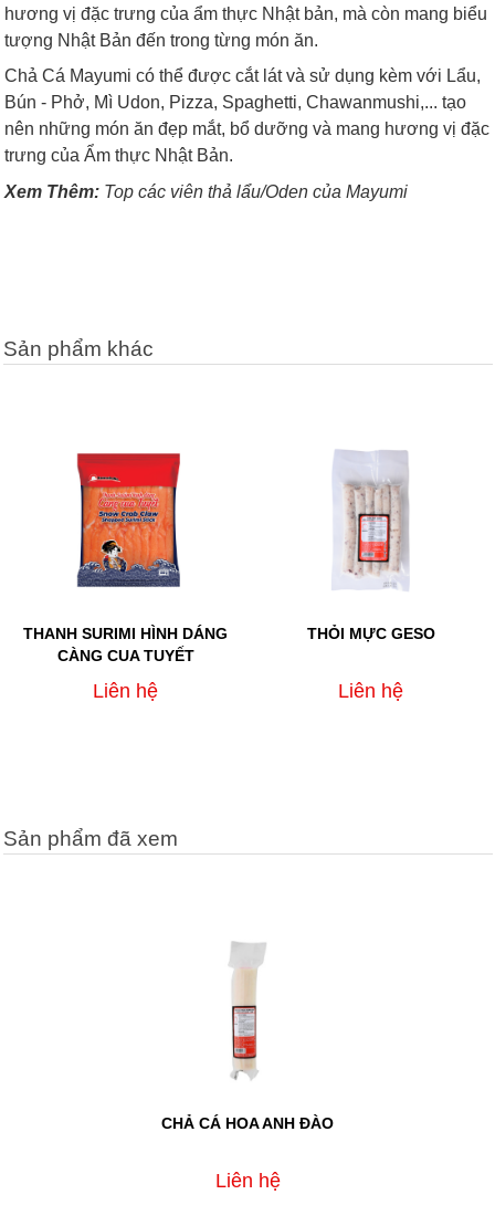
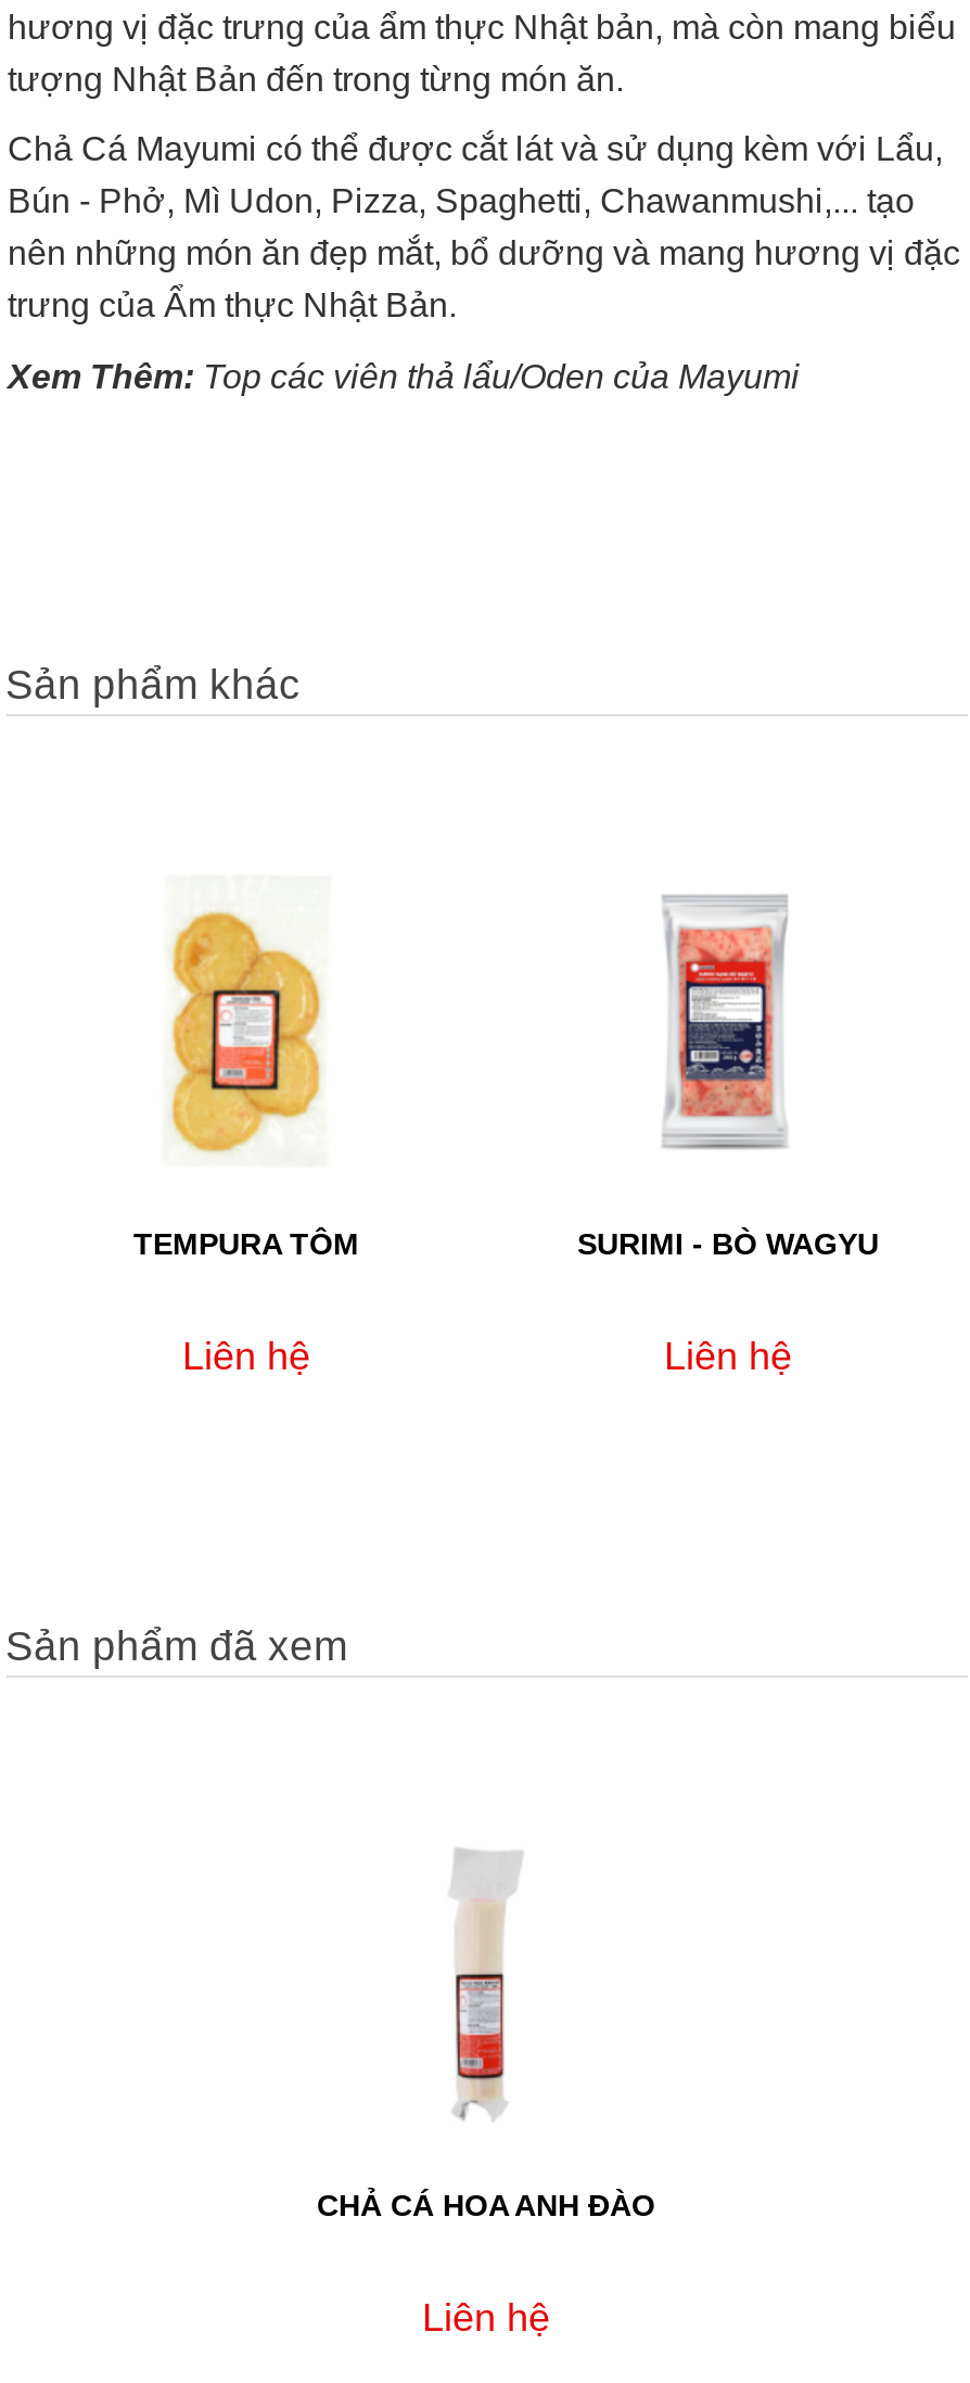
[23,452,228,665] [image] | THANH SURIMI HÌNH DÁNG | CÀNG CUA TUYẾT -> [133,890,359,1261] [image] | TEMPURA TÔM
[307,449,435,642] [image] | THỎI MỰC GESO -> [577,883,879,1261] [image] | SURIMI - BÒ WAGYU

